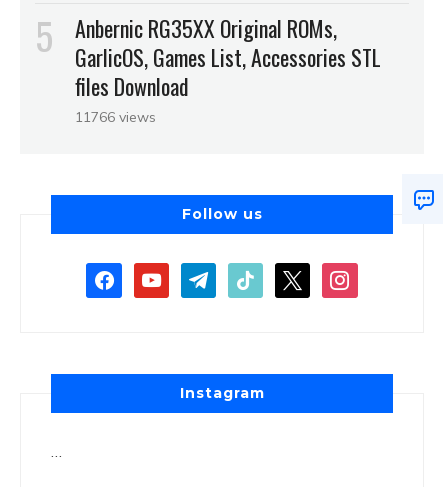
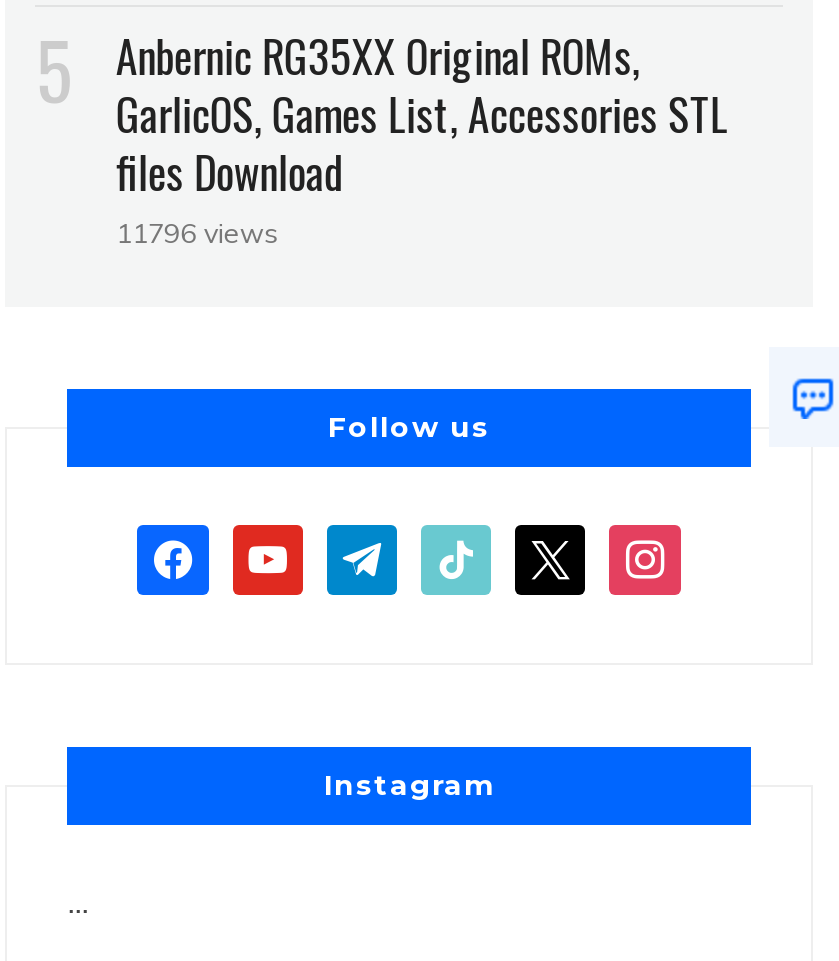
[75,108,156,126] 11766 views -> [116,214,278,250] 11796 views

